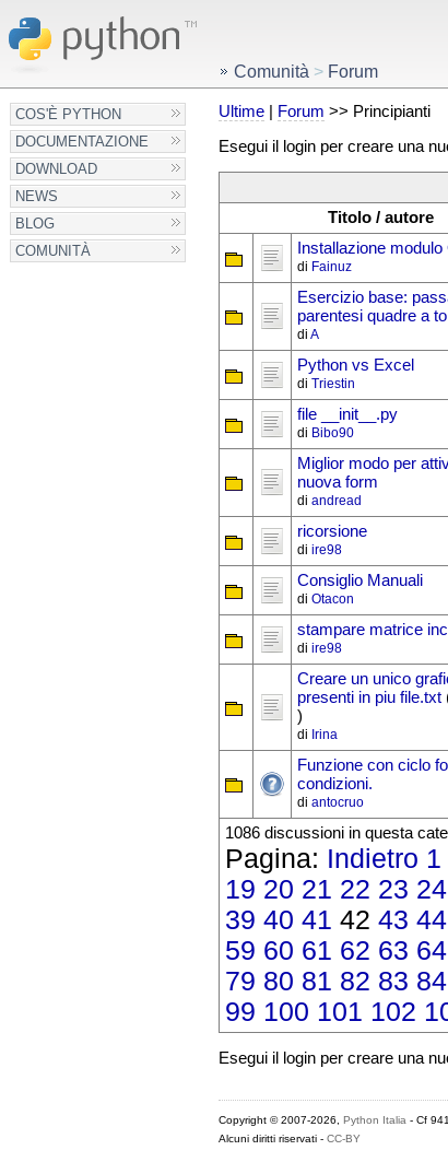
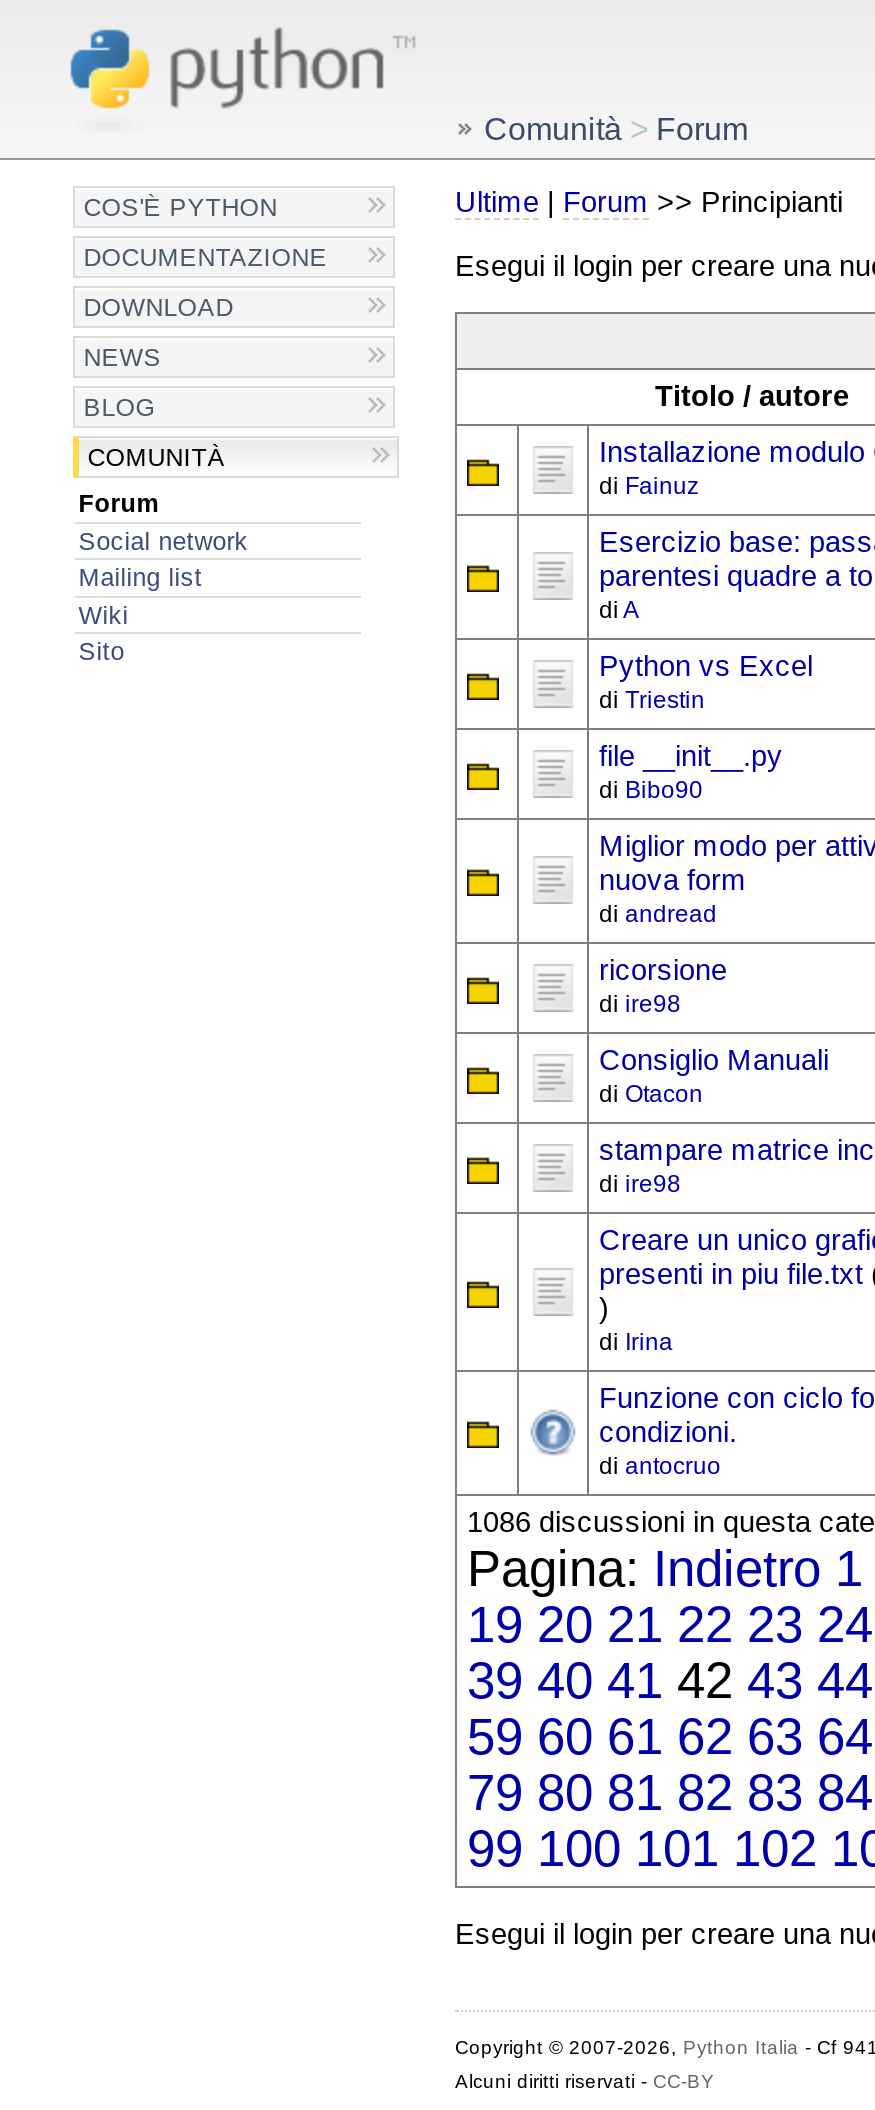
none -> [79,489,249,667] Forum | Social network | Mailing list | Wiki | Sito

